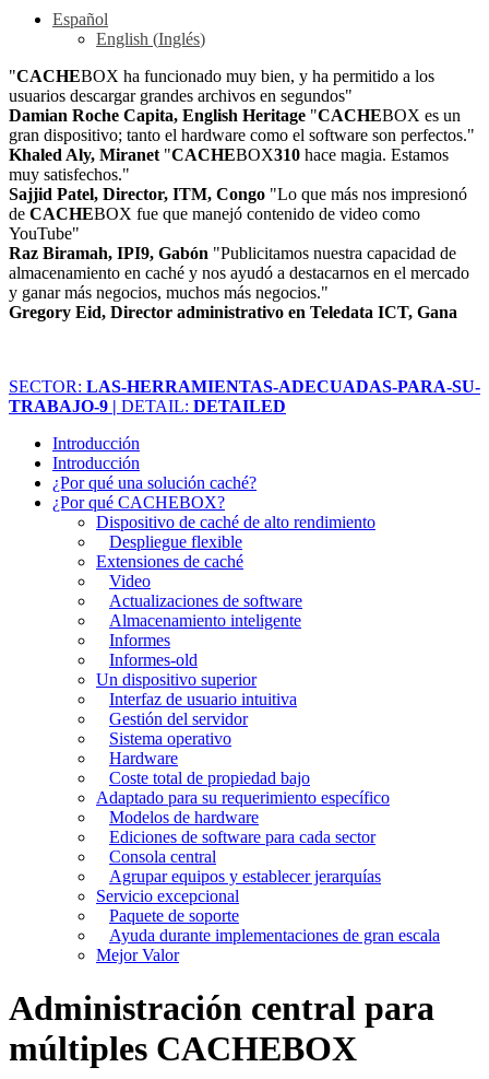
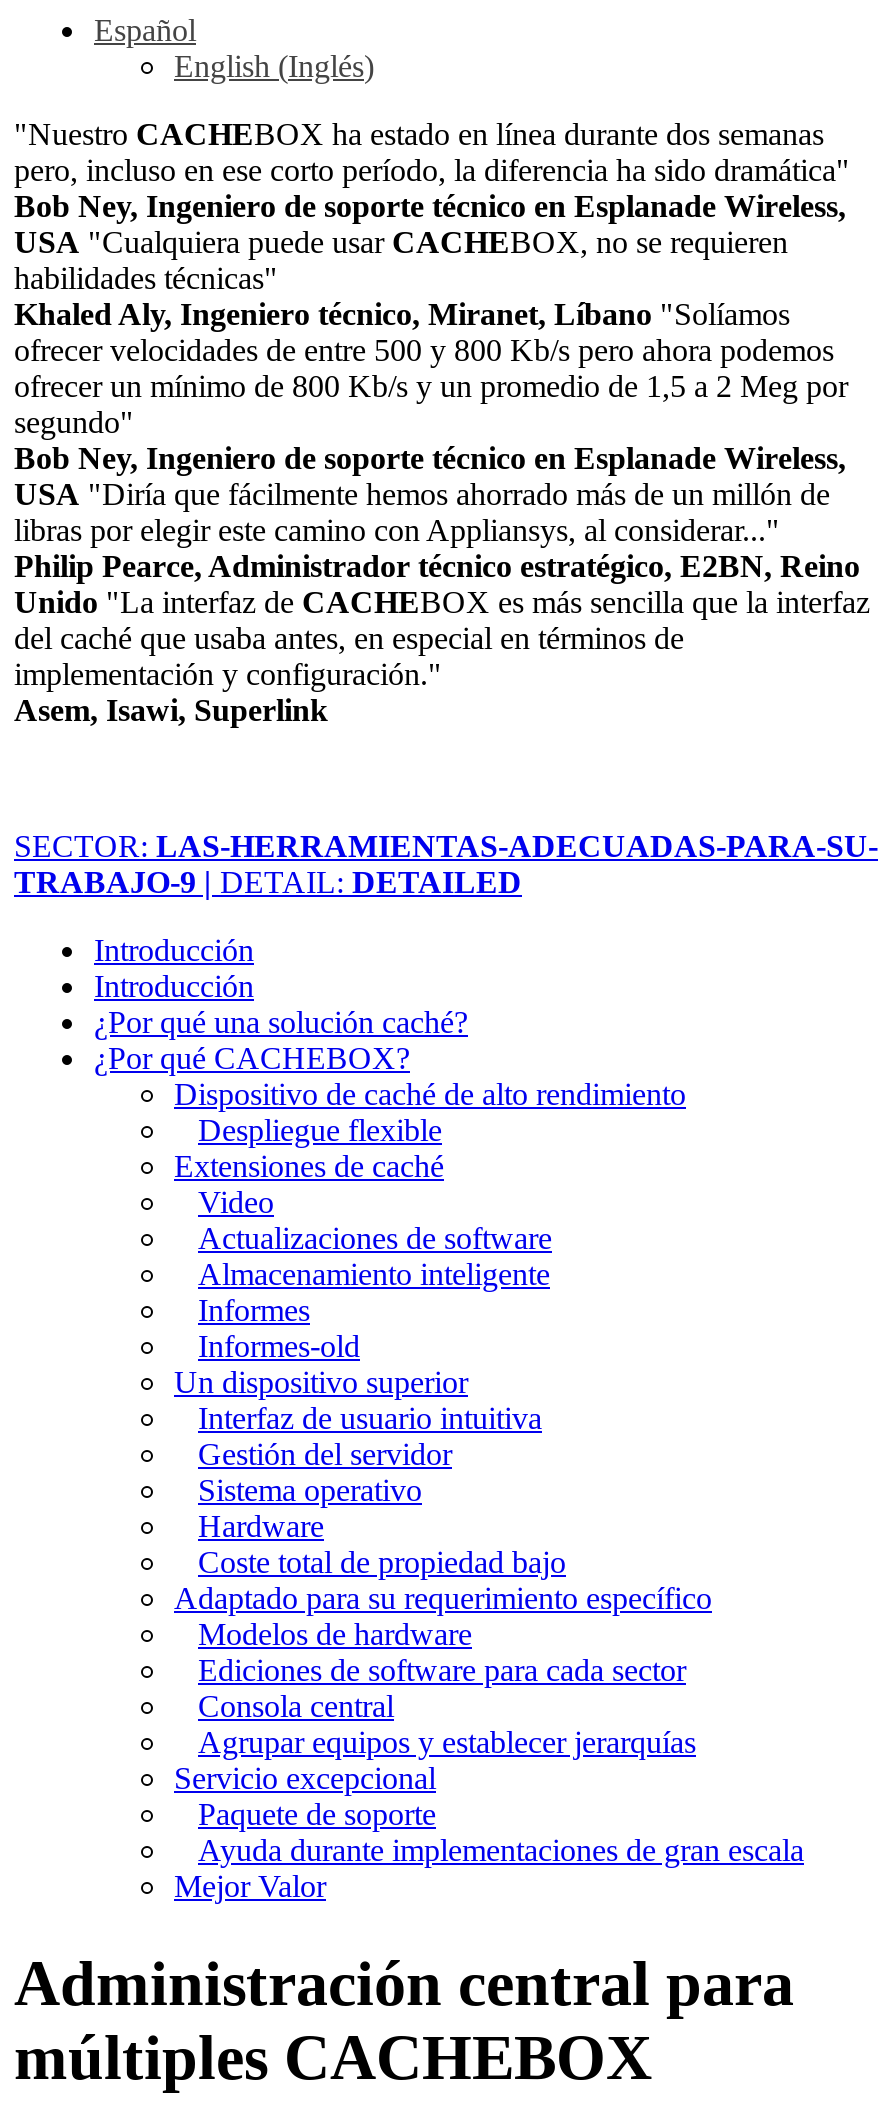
[9,67,475,321] "CACHEBOX ha funcionado muy bien, y ha permitido a los | usuarios descargar grandes archivos en segundos" | Damian Roche Capita, English Heritage "CACHEBOX es un | gran dispositivo; tanto el hardware como el software son perfectos." | Khaled Aly, Miranet "CACHEBOX310 hace magia. Estamos | muy satisfechos." | Sajjid Patel, Director, ITM, Congo "Lo que más nos impresionó | de CACHEBOX fue que manejó contenido de video como | YouTube" | Raz Biramah, IPI9, Gabón "Publicitamos nuestra capacidad de | almacenamiento en caché y nos ayudó a destacarnos en el mercado | y ganar más negocios, muchos más negocios." | Gregory Eid, Director administrativo en Teledata ICT, Gana -> [14,117,870,727] "Nuestro CACHEBOX ha estado en línea durante dos semanas | pero, incluso en ese corto período, la diferencia ha sido dramática" | Bob Ney, Ingeniero de soporte técnico en Esplanade Wireless, | USA "Cualquiera puede usar CACHEBOX, no se requieren | habilidades técnicas" | Khaled Aly, Ingeniero técnico, Miranet, Líbano "Solíamos | ofrecer velocidades de entre 500 y 800 Kb/s pero ahora podemos | ofrecer un mínimo de 800 Kb/s y un promedio de 1,5 a 2 Meg por | segundo" | Bob Ney, Ingeniero de soporte técnico en Esplanade Wireless, | USA "Diría que fácilmente hemos ahorrado más de un millón de | libras por elegir este camino con Appliansys, al considerar..." | Philip Pearce, Administrador técnico estratégico, E2BN, Reino | Unido "La interfaz de CACHEBOX es más sencilla que la interfaz | del caché que usaba antes, en especial en términos de | implementación y configuración." | Asem, Isawi, Superlink

